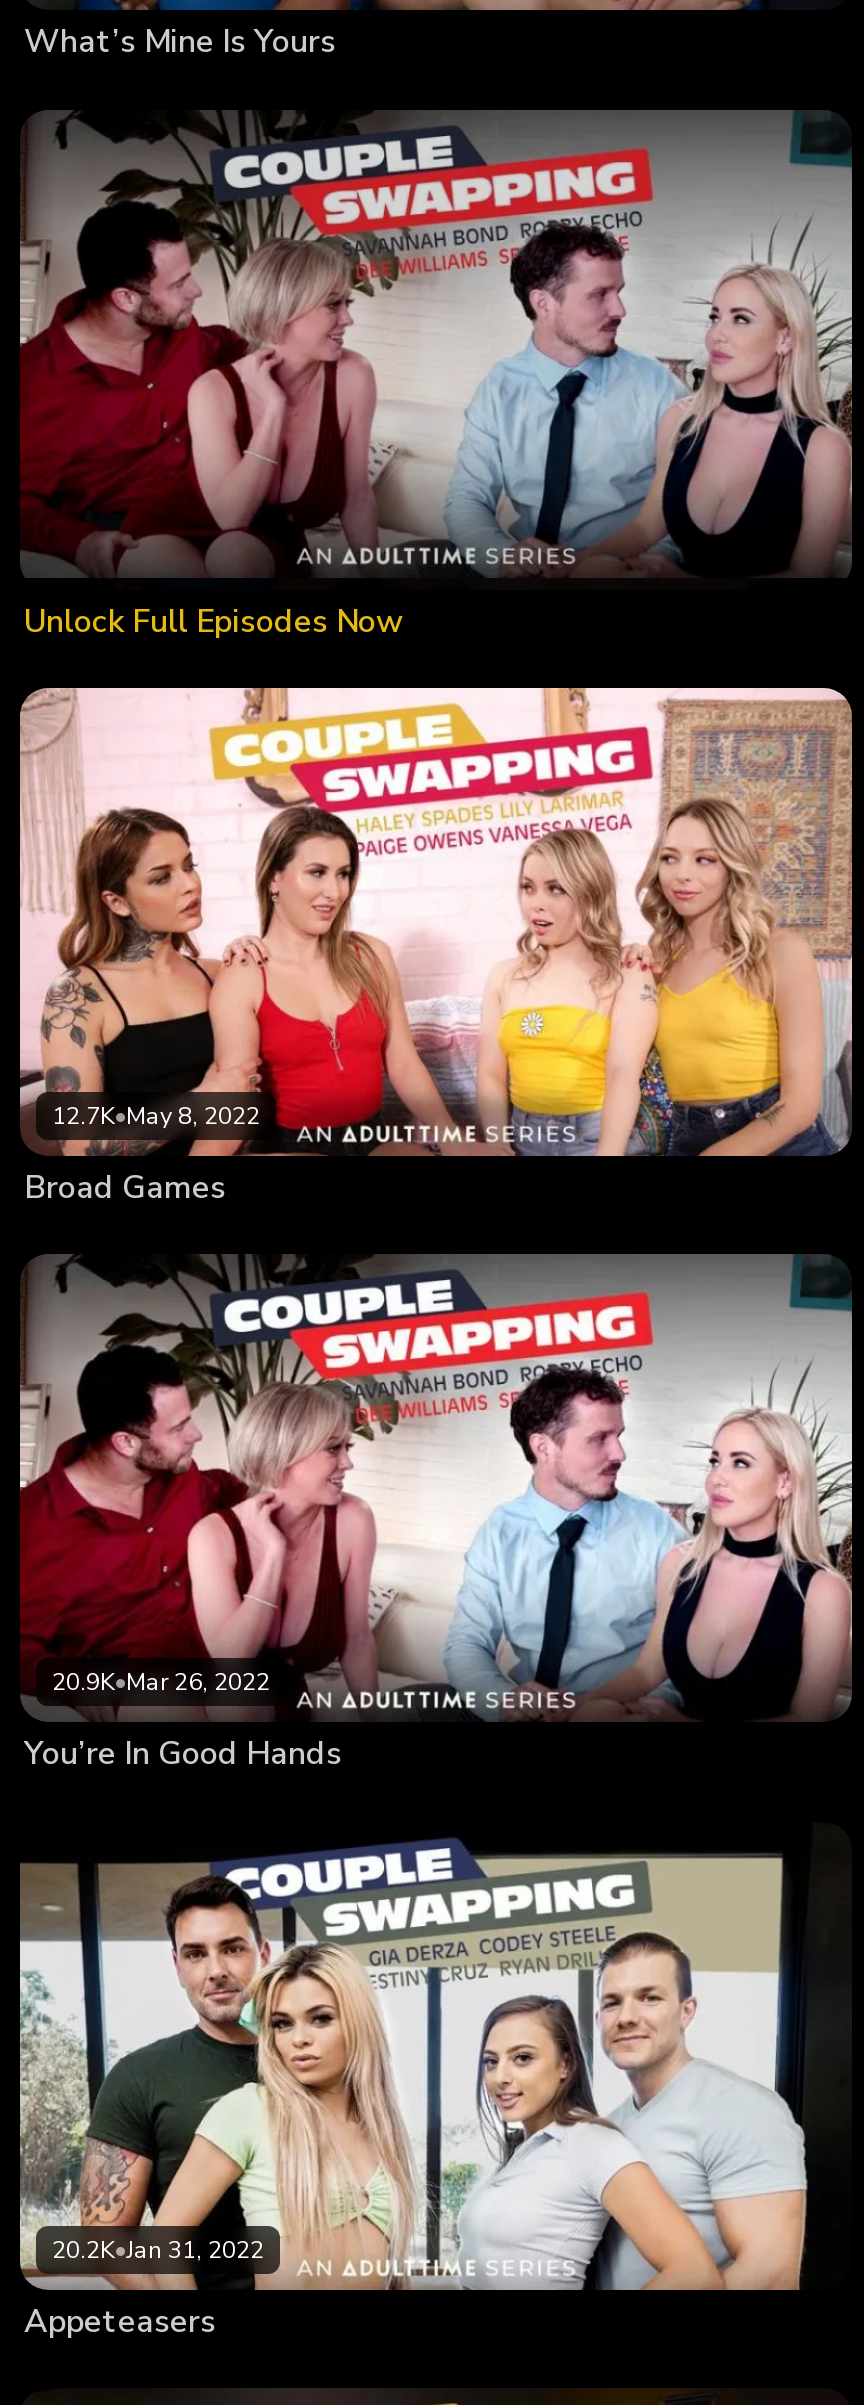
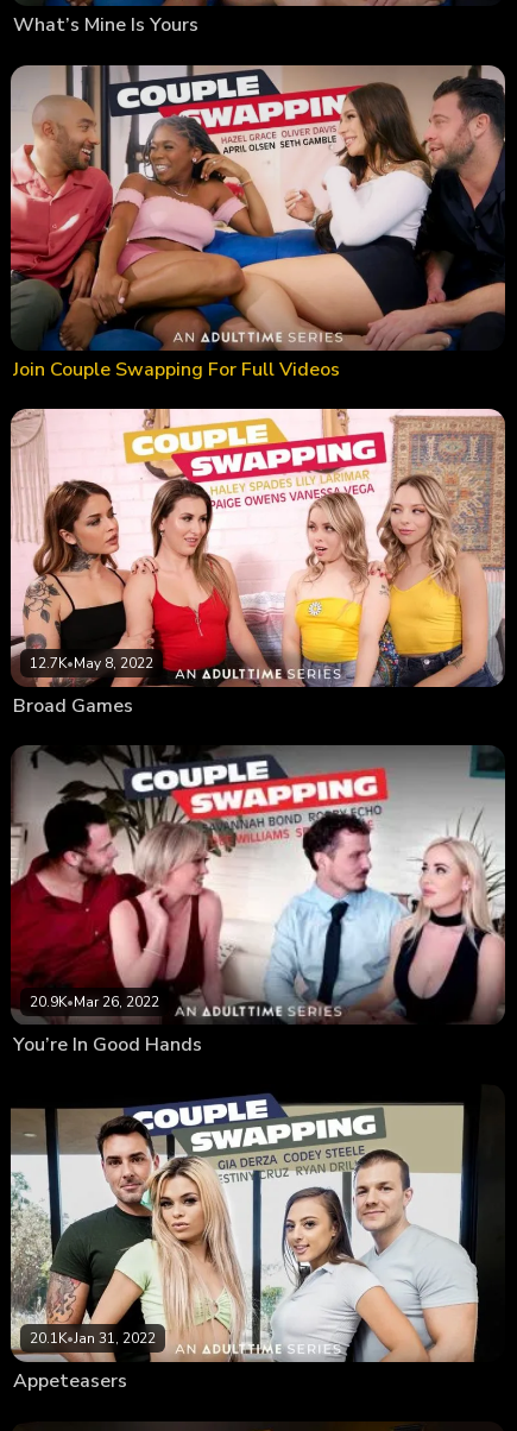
[20,110,854,643] [image] | Unlock Full Episodes Now -> [10,64,506,382] [image] | Join Couple Swapping For Full Videos
[52,2234,264,2266] 20.2K•Jan 31, 2022 -> [30,1329,156,1348] 20.1K•Jan 31, 2022

